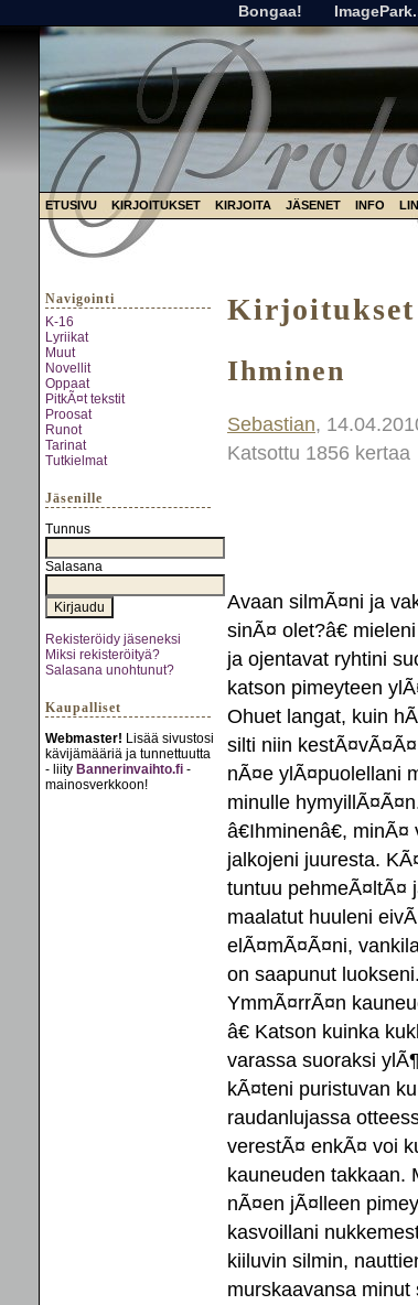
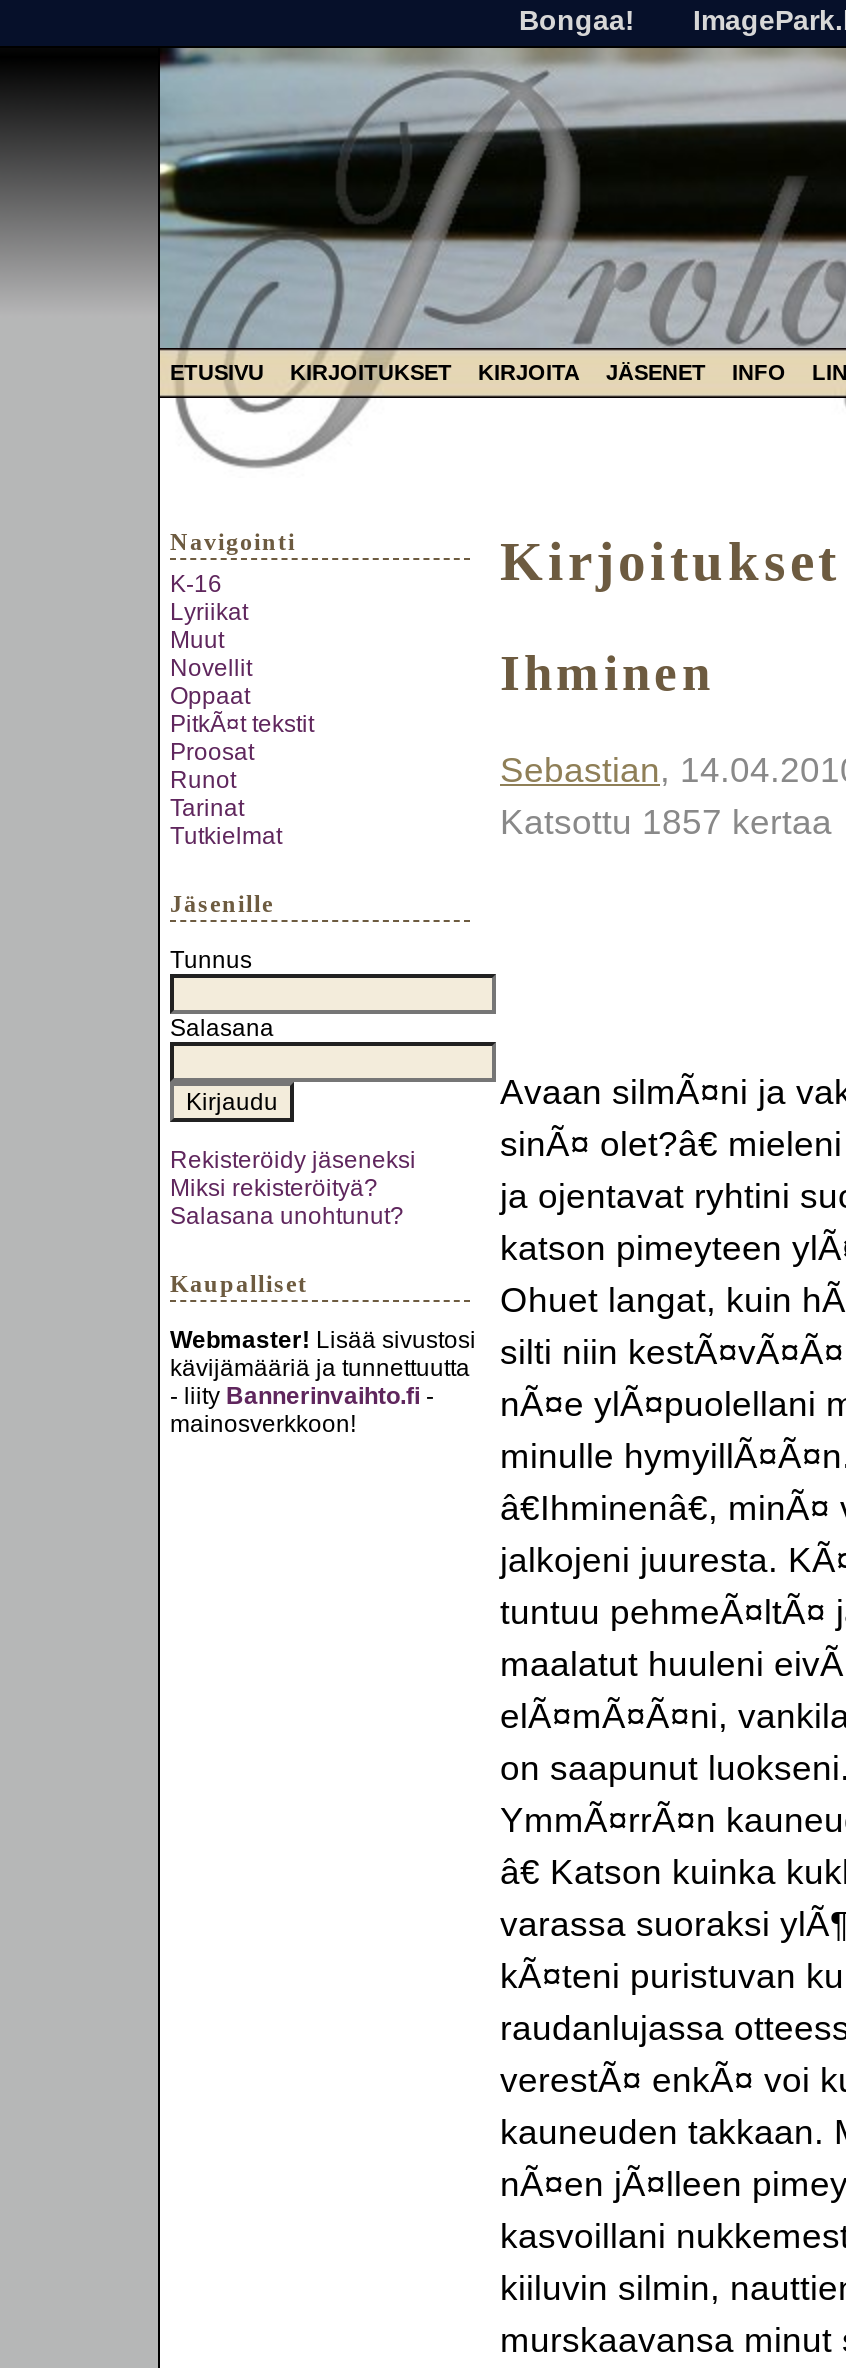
[227,442,410,464] Katsottu 1856 kertaa -> [500,803,832,843] Katsottu 1857 kertaa

